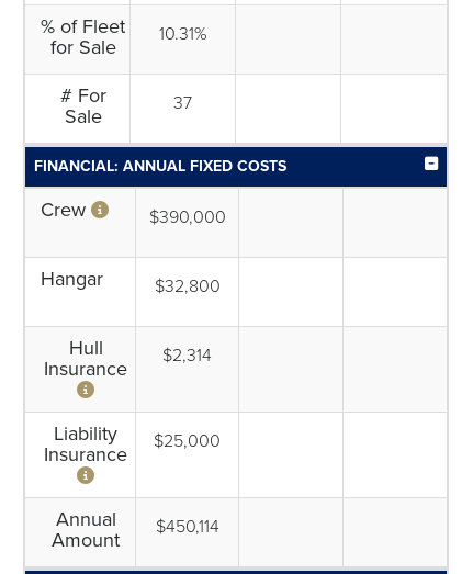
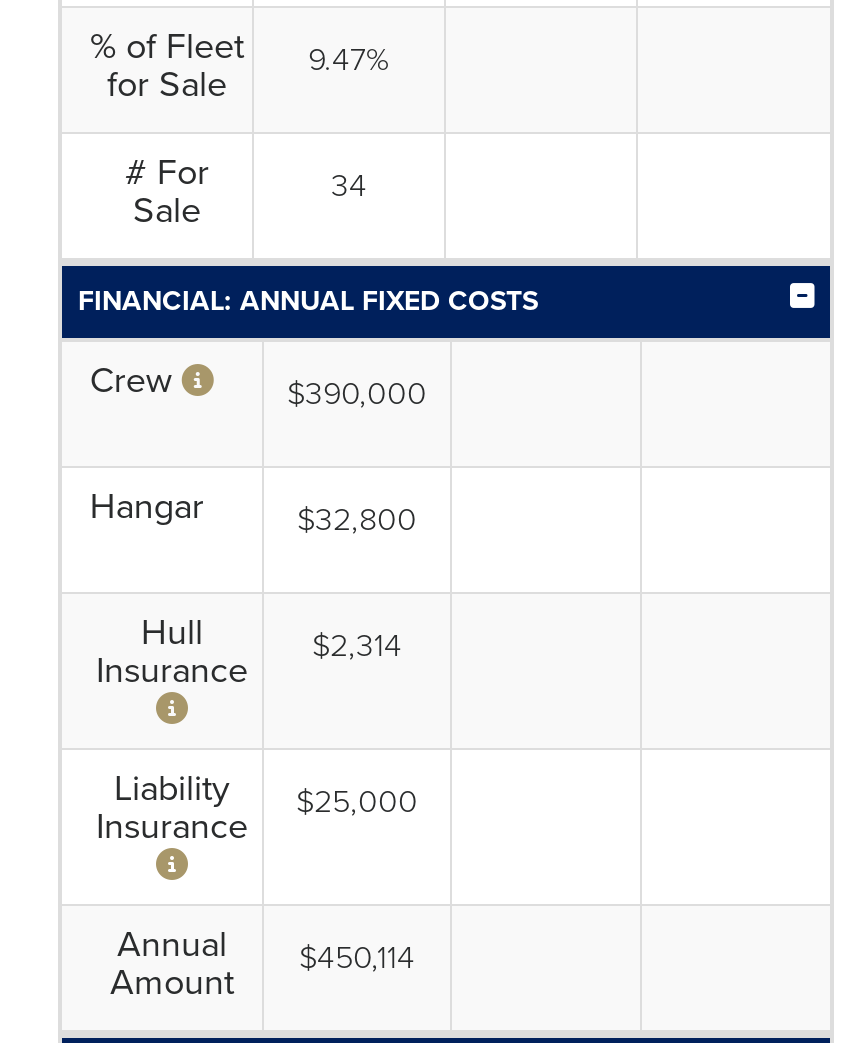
[41,14,207,45] % of Fleet 10.31% -> [90,24,390,80] % of Fleet 9.47%
[173,92,192,114] 37 -> [331,166,367,206] 34

